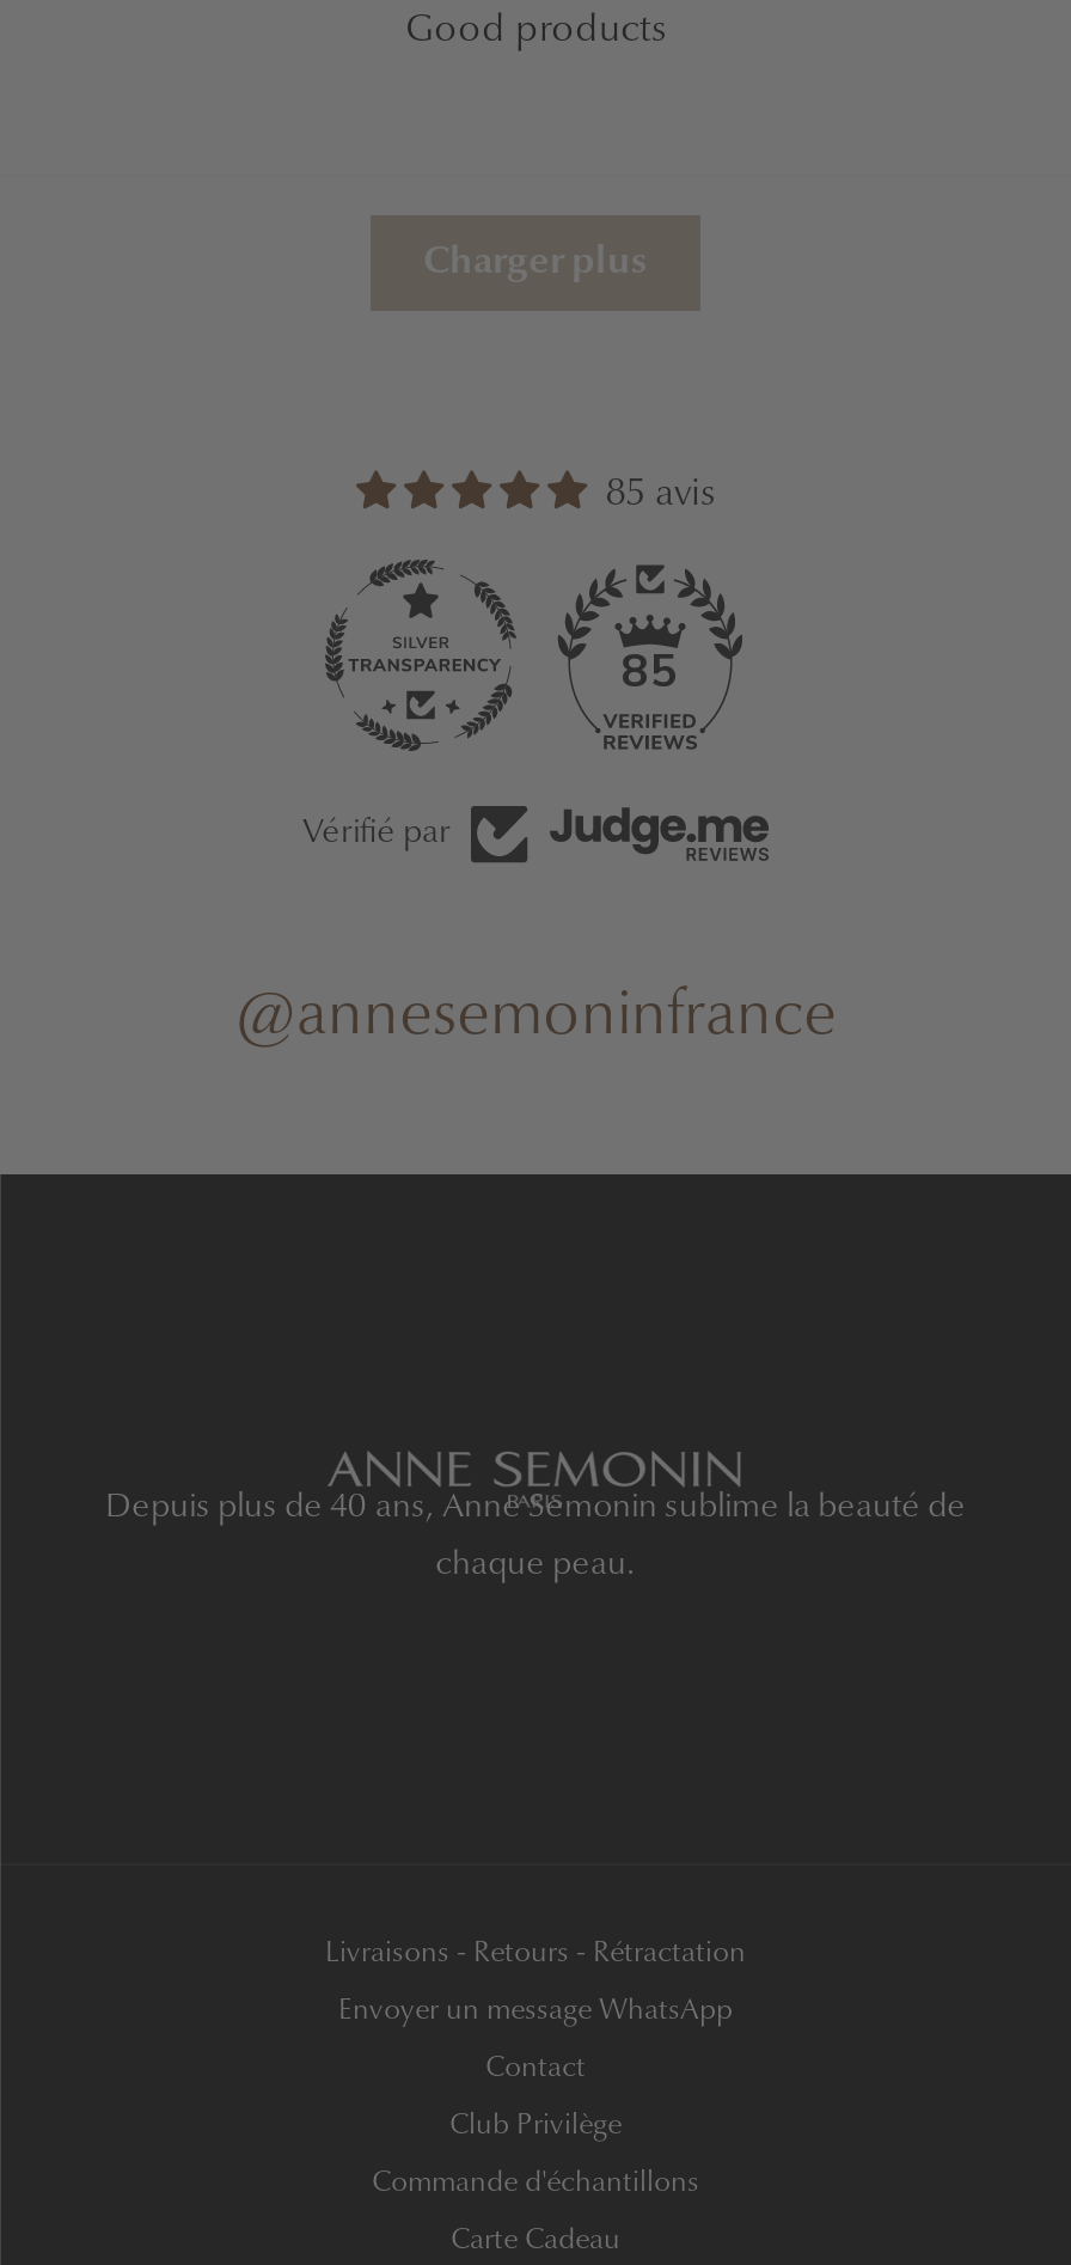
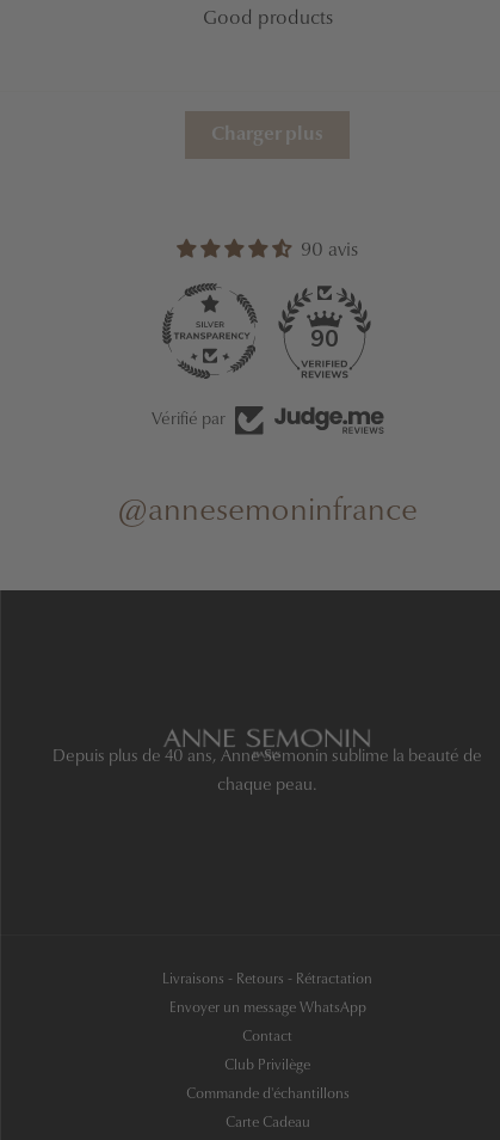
[605,475,715,513] 85 avis -> [301,241,358,261] 90 avis
[622,640,679,702] 85 -> [310,324,339,355] 90

